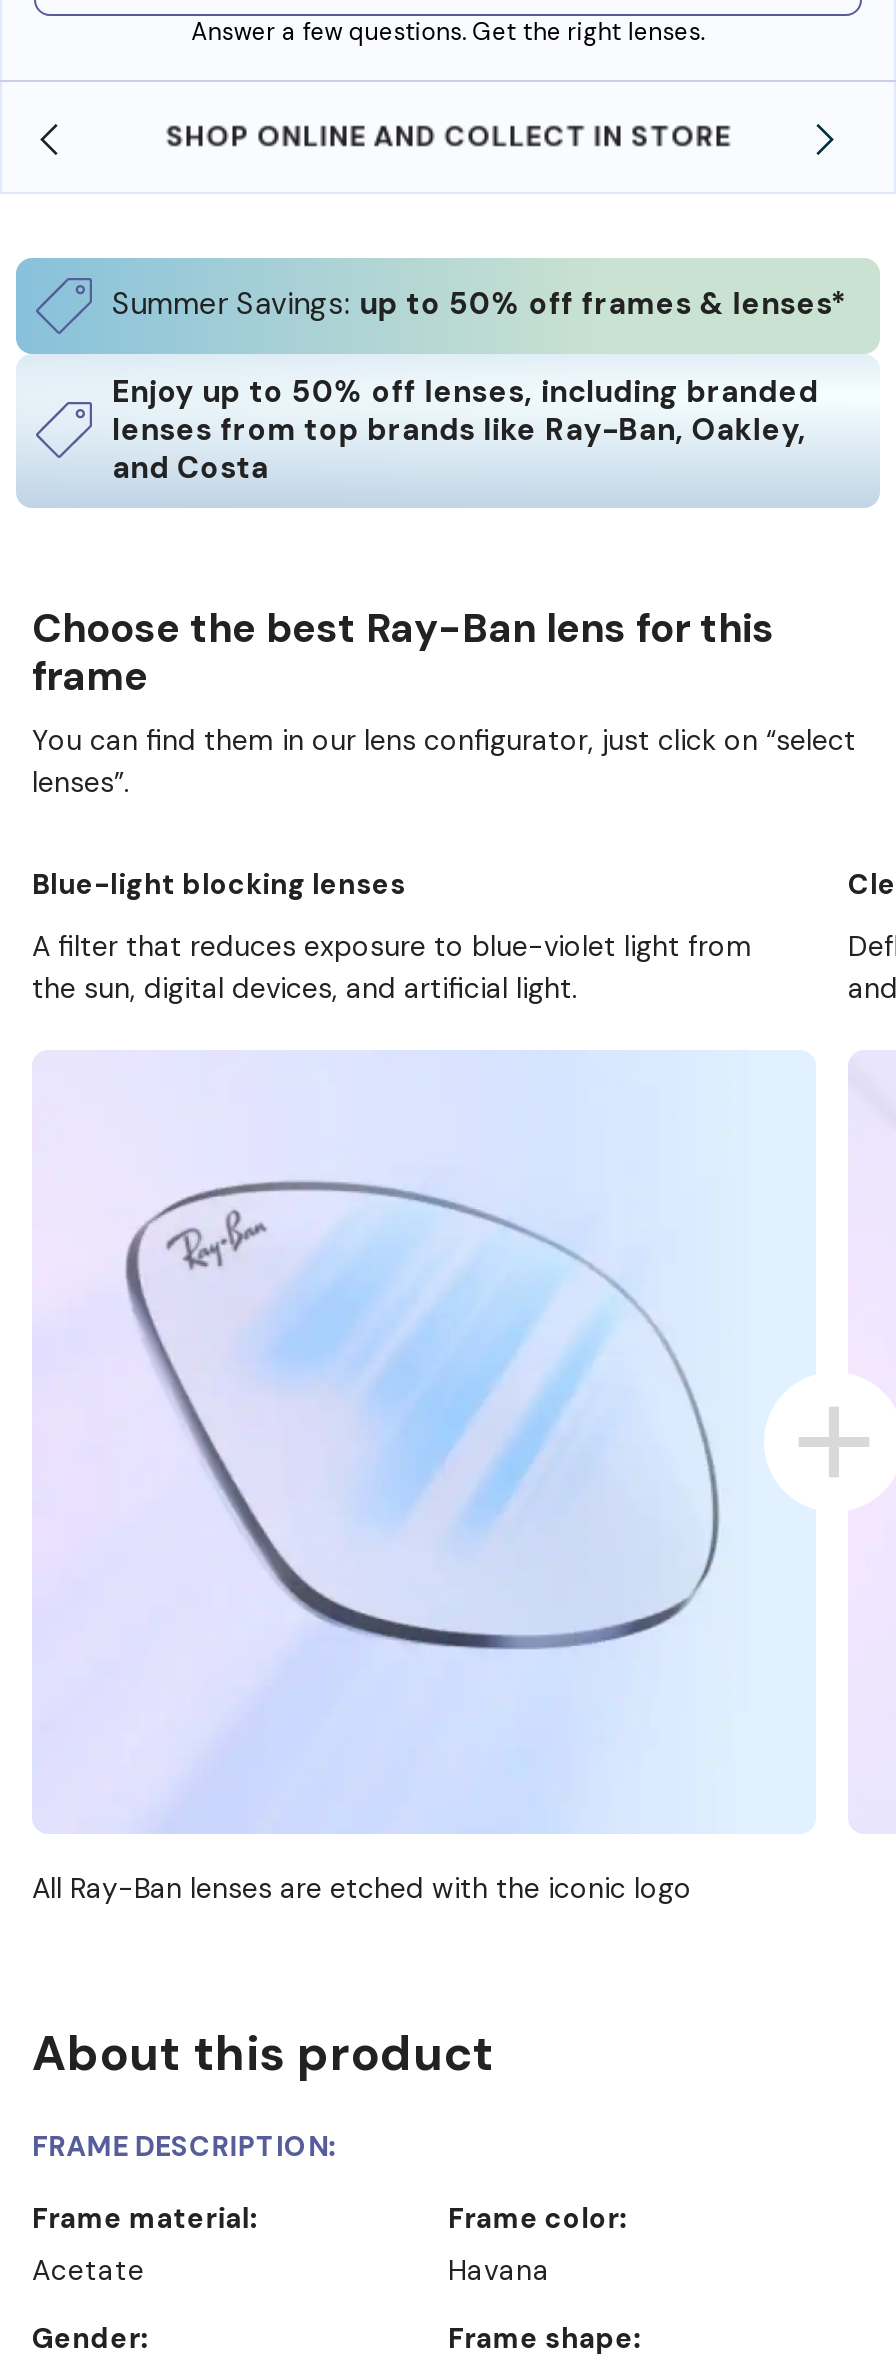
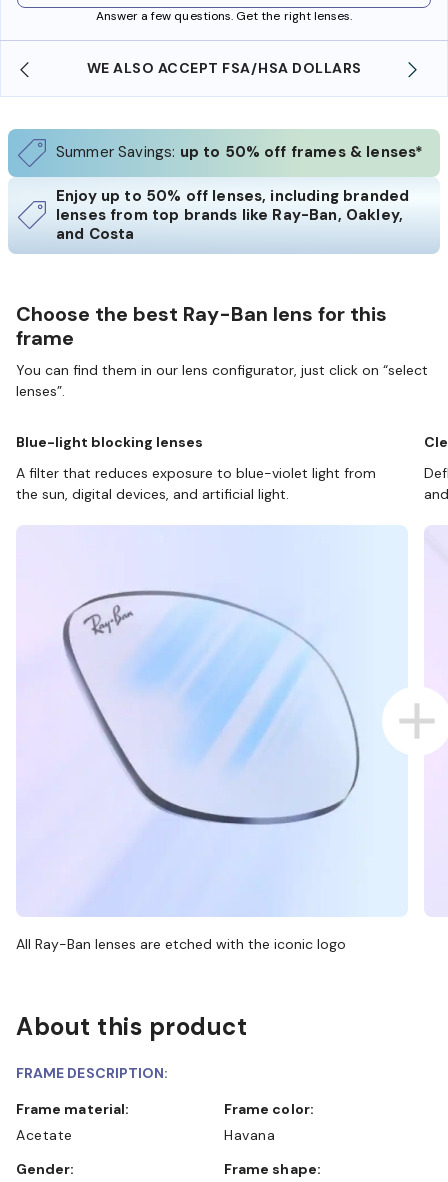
[165,117,731,153] SHOP ONLINE AND COLLECT IN STORE -> [86,59,361,77] WE ALSO ACCEPT FSA/HSA DOLLARS

